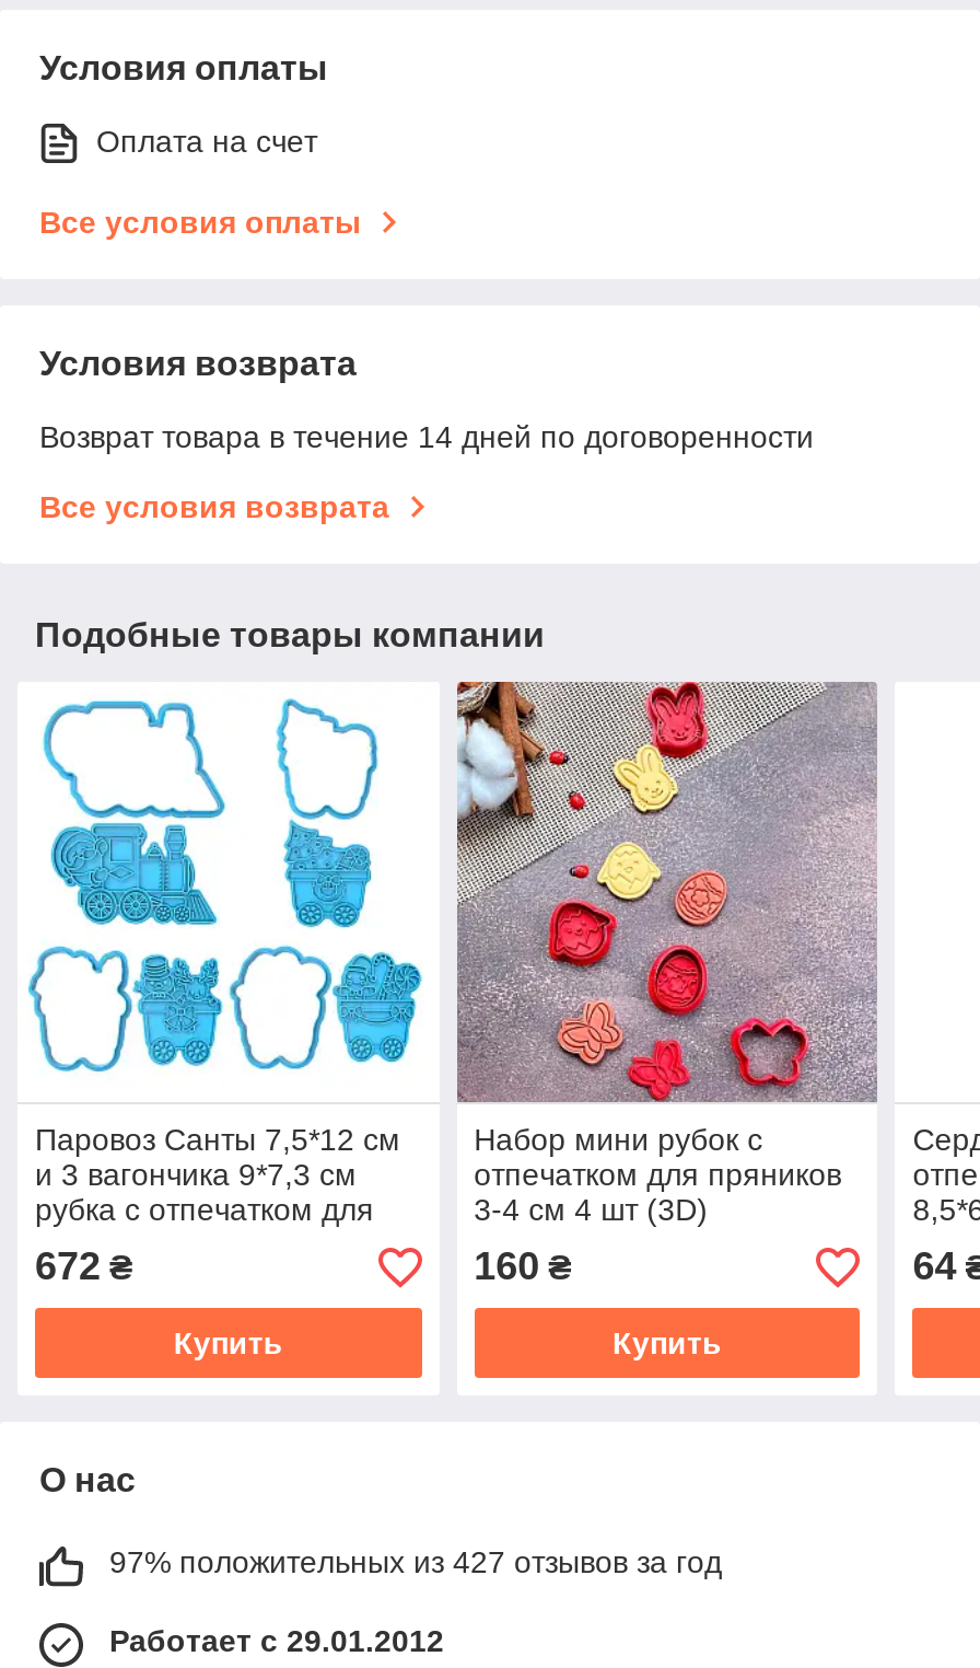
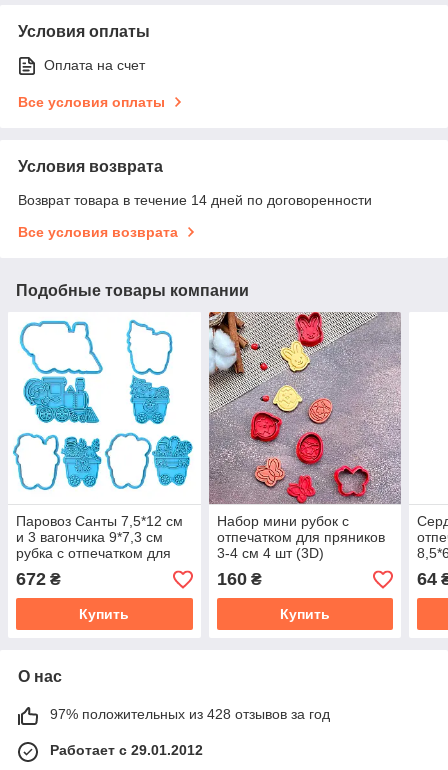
[109,1545,722,1580] 97% положительных из 427 отзывов за год -> [50,706,330,722] 97% положительных из 428 отзывов за год

